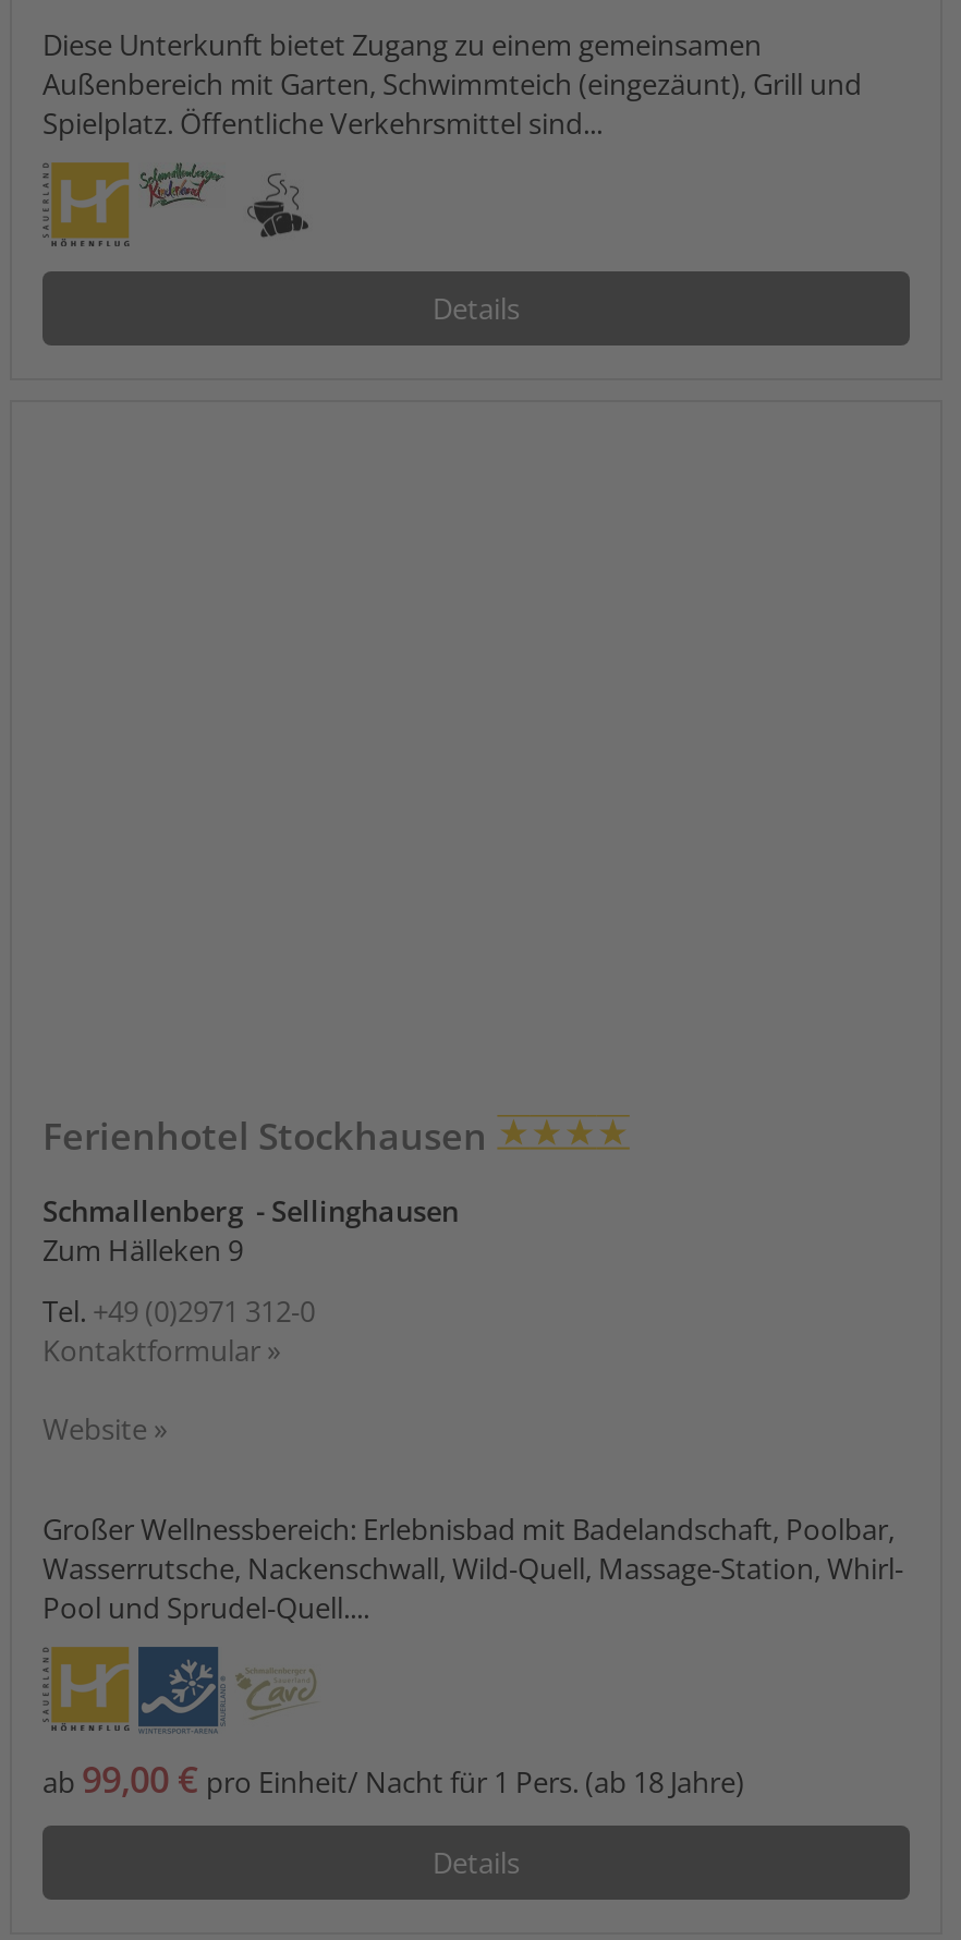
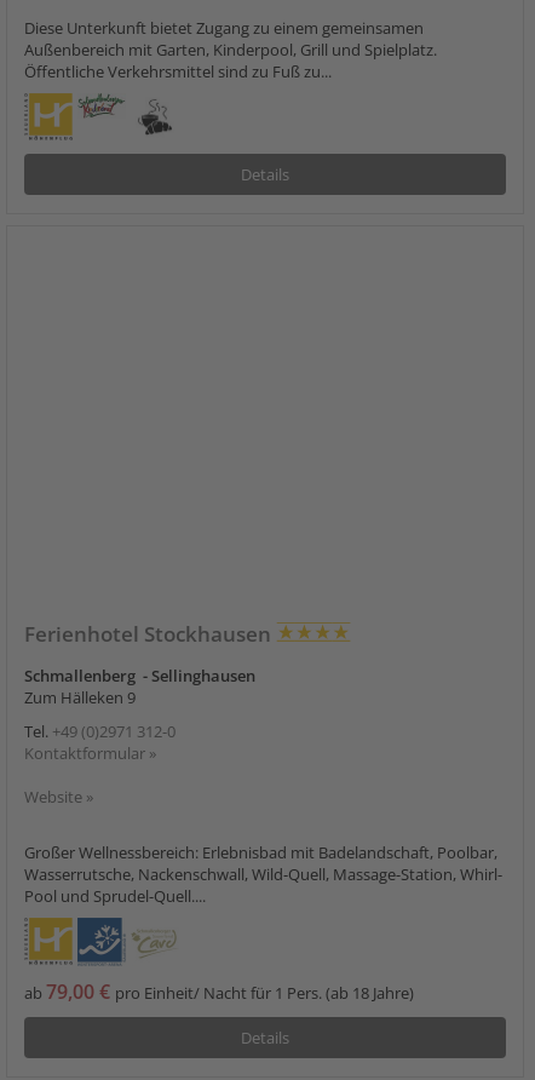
[42,63,862,142] Außenbereich mit Garten, Schwimmteich (eingezäunt), Grill und | Spielplatz. Öffentliche Verkehrsmittel sind... -> [24,38,437,82] Außenbereich mit Garten, Kinderpool, Grill und Spielplatz. | Öffentliche Verkehrsmittel sind zu Fuß zu...
[42,1756,744,1804] ab 99,00 € pro Einheit/ Nacht für 1 Pers. (ab 18 Jahre) -> [24,978,414,1005] ab 79,00 € pro Einheit/ Nacht für 1 Pers. (ab 18 Jahre)

